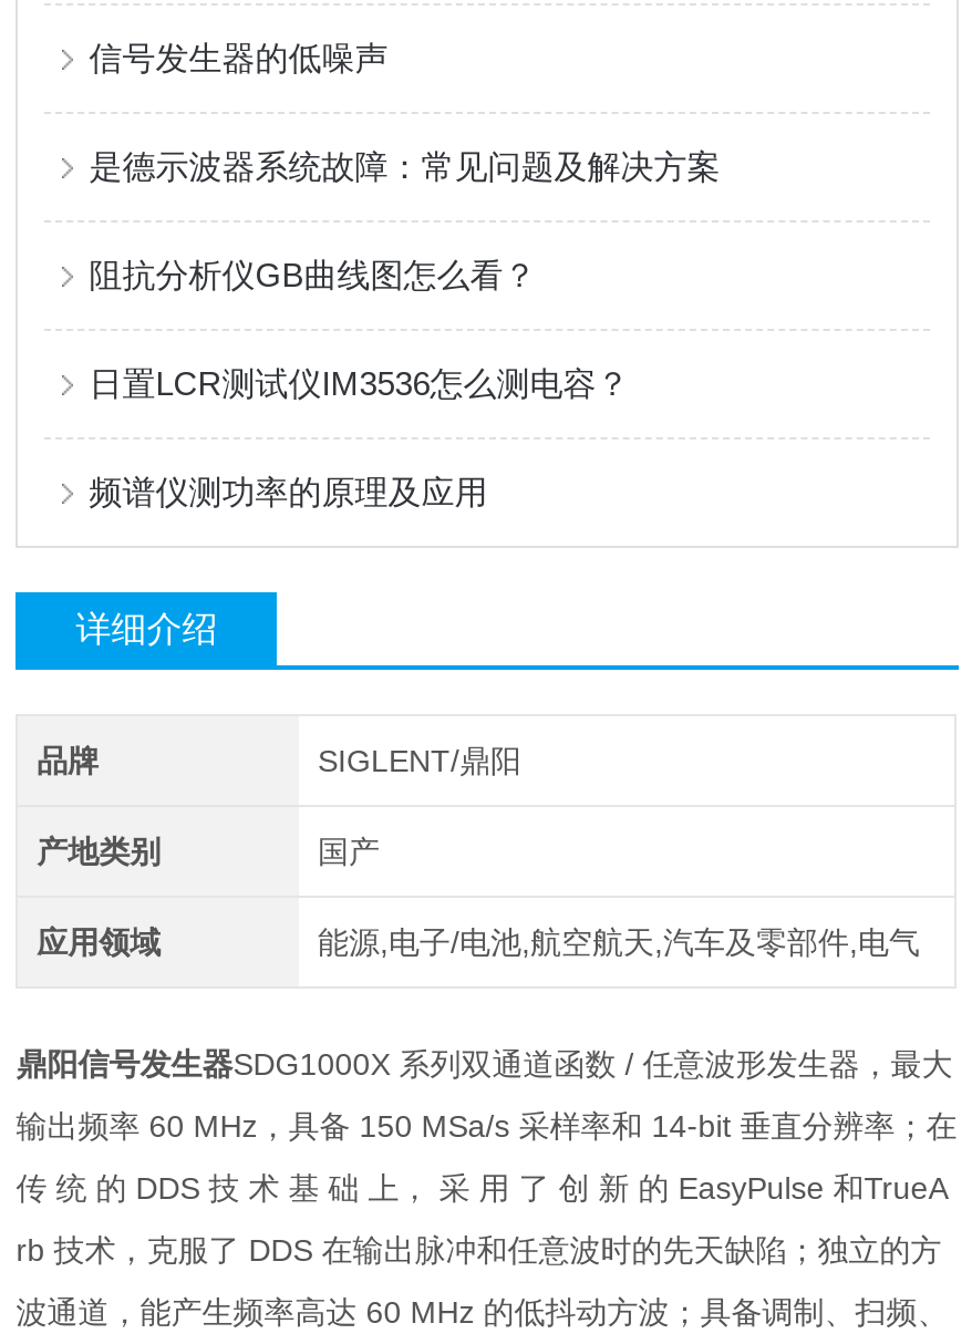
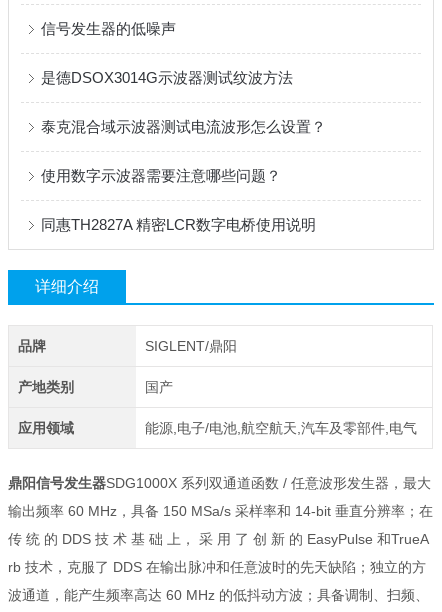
[89,147,720,185] 是德示波器系统故障：常见问题及解决方案 -> [41,69,293,86] 是德DSOX3014G示波器测试纹波方法
[89,256,536,293] 阻抗分析仪GB曲线图怎么看？ -> [41,118,326,135] 泰克混合域示波器测试电流波形怎么设置？
[89,364,629,402] 日置LCR测试仪IM3536怎么测电容？ -> [41,167,281,184] 使用数字示波器需要注意哪些问题？
[89,473,488,510] 频谱仪测功率的原理及应用 -> [41,216,316,233] 同惠TH2827A 精密LCR数字电桥使用说明

